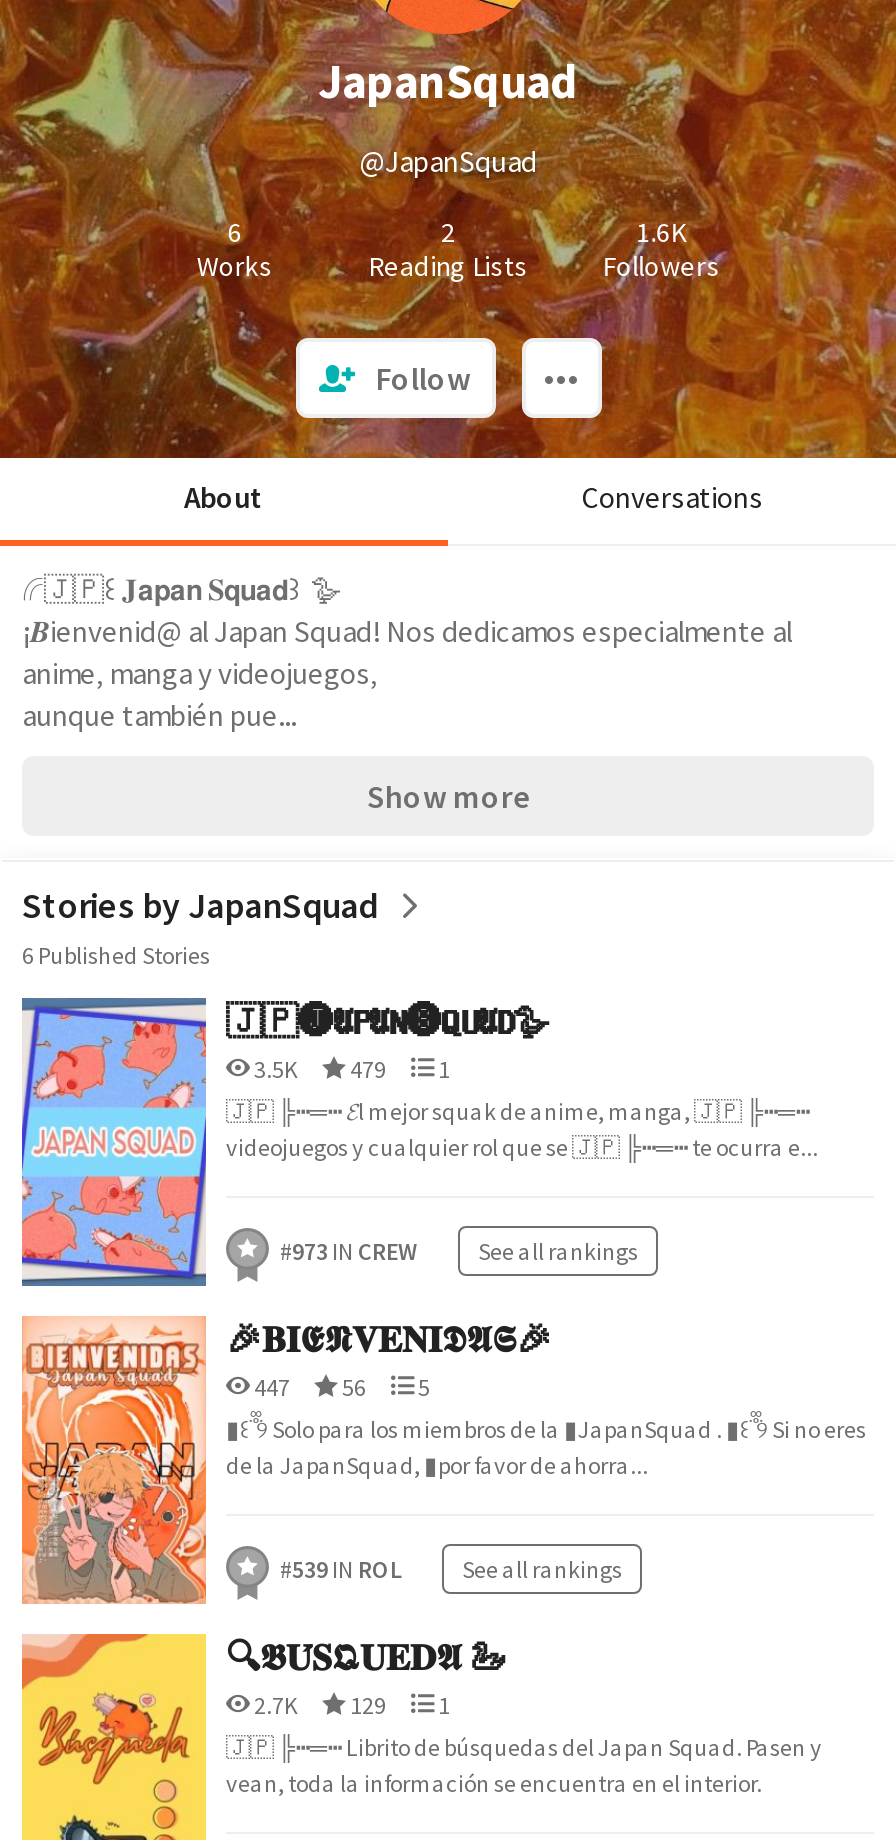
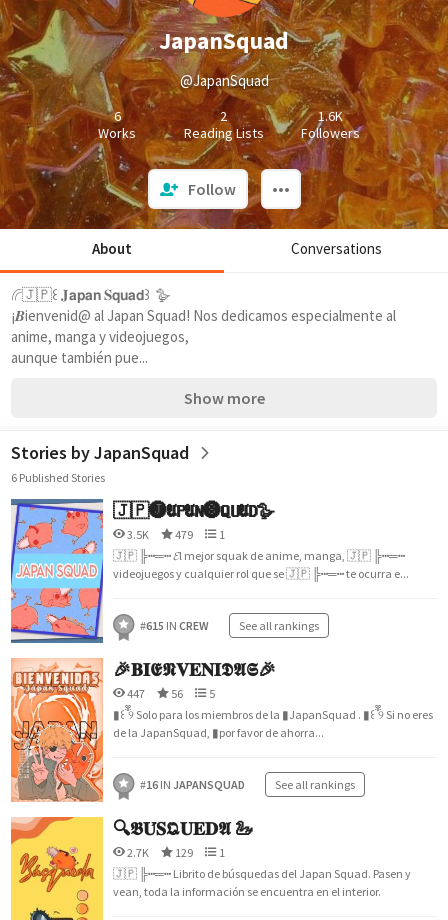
[280,1236,638,1266] #973 IN CREW See all rankings -> [140,618,319,633] #615 IN CREW See all rankings
[280,1554,402,1584] #539 IN ROL -> [140,777,245,792] #16 IN JAPANSQUAD

